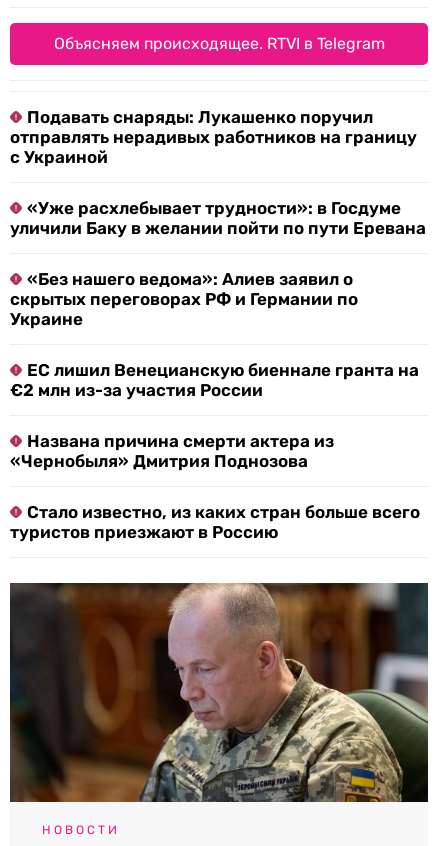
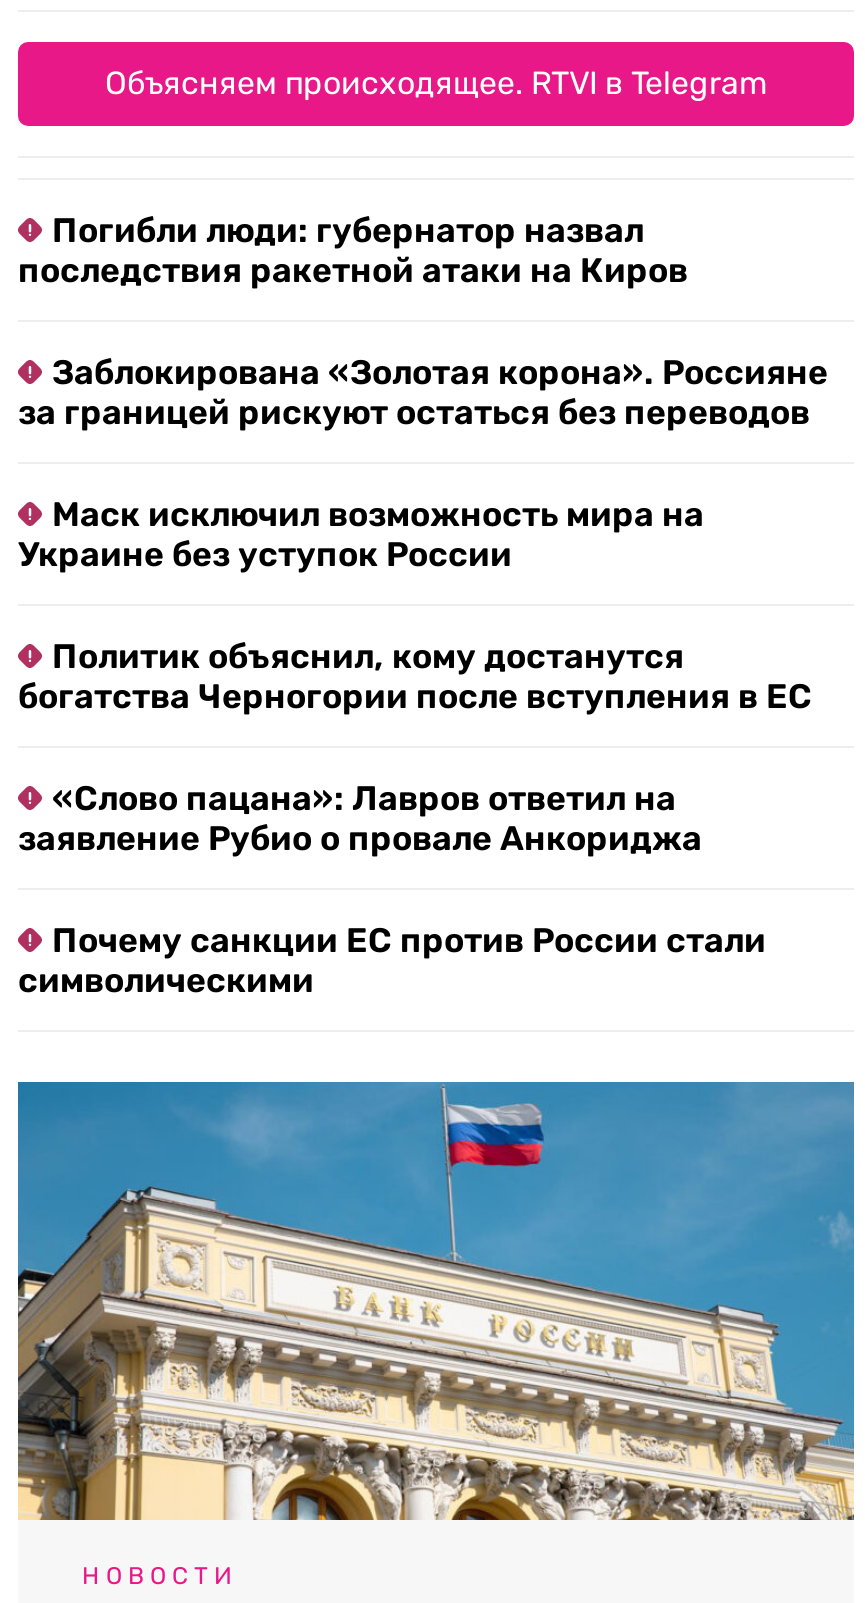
[10,107,417,167] Подавать снаряды: Лукашенко поручил | отправлять нерадивых работников на границу | с Украиной -> [18,210,688,290] Погибли люди: губернатор назвал | последствия ракетной атаки на Киров
[10,198,426,238] «Уже расхлебывает трудности»: в Госдуме | уличили Баку в желании пойти по пути Еревана -> [18,352,828,432] Заблокирована «Золотая корона». Россияне | за границей рискуют остаться без переводов
[10,269,358,329] «Без нашего ведома»: Алиев заявил о | скрытых переговорах РФ и Германии по | Украине -> [18,494,704,574] Маск исключил возможность мира на | Украине без уступок России
[10,360,419,400] ЕС лишил Венецианскую биеннале гранта на | €2 млн из-за участия России -> [18,636,812,716] Политик объяснил, кому достанутся | богатства Черногории после вступления в ЕС
[10,431,334,471] Названа причина смерти актера из | «Чернобыля» Дмитрия Поднозова -> [18,778,702,858] «Слово пацана»: Лавров ответил на | заявление Рубио о провале Анкориджа
[10,502,420,542] Стало известно, из каких стран больше всего | туристов приезжают в Россию -> [18,920,766,1000] Почему санкции ЕС против России стали | символическими
[9,582,429,803] [image] -> [16,1080,856,1522] [image]

